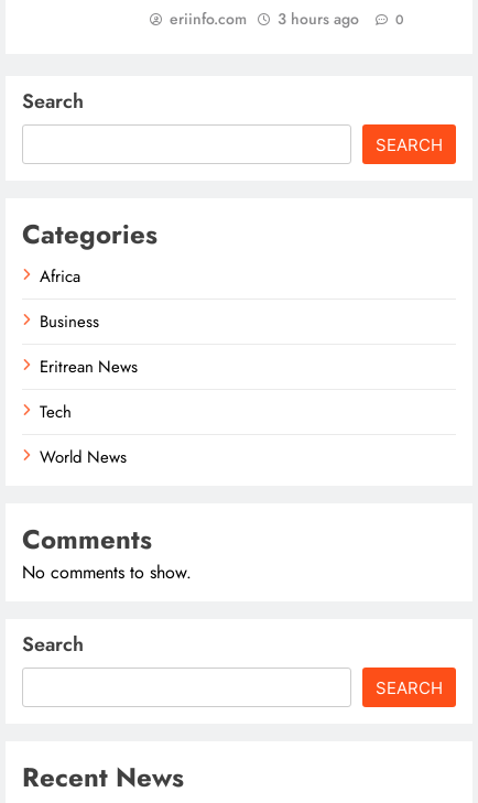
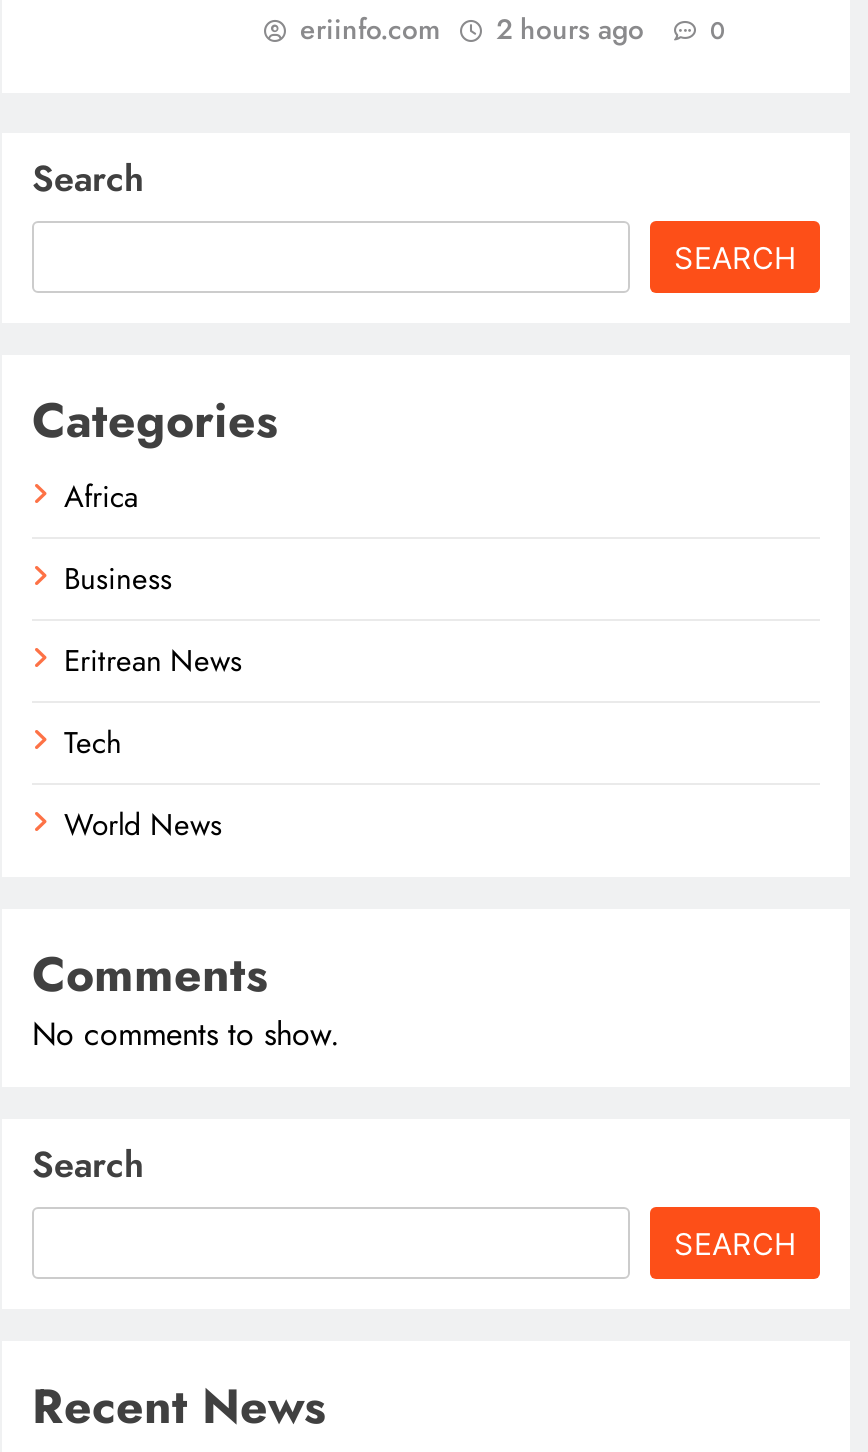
[170,8,404,30] eriinfo.com 3 hours ago 0 -> [300,9,726,49] eriinfo.com 2 hours ago 0

